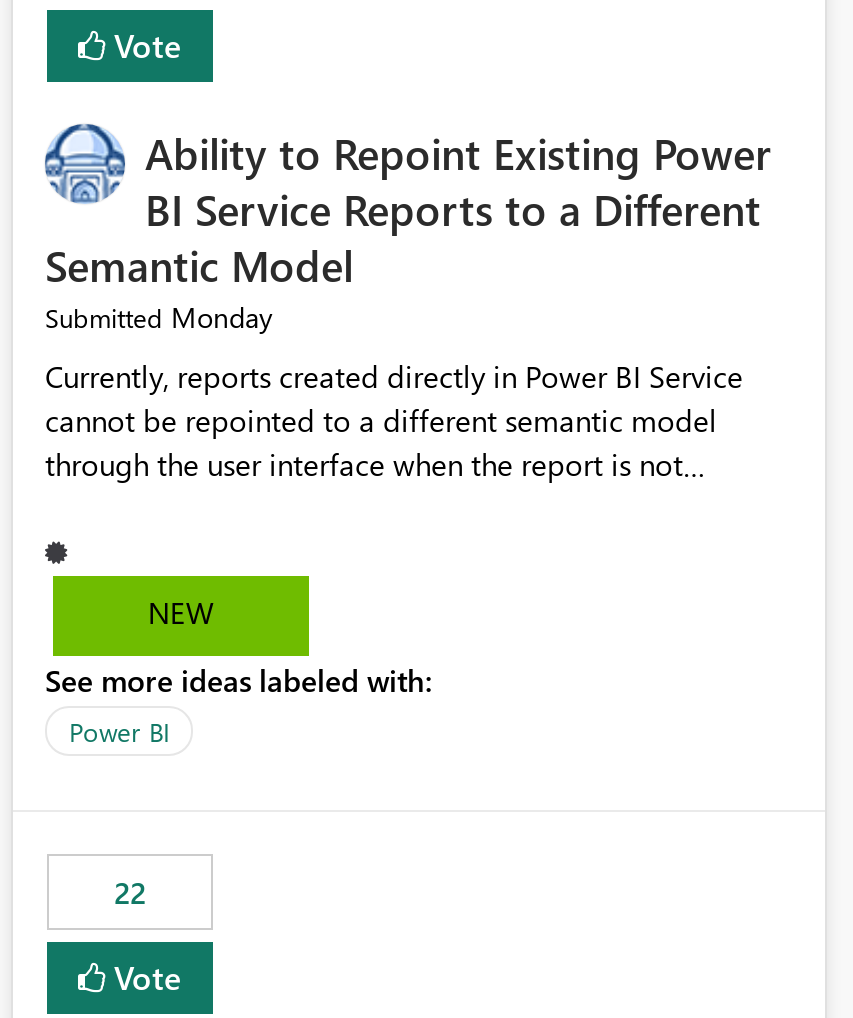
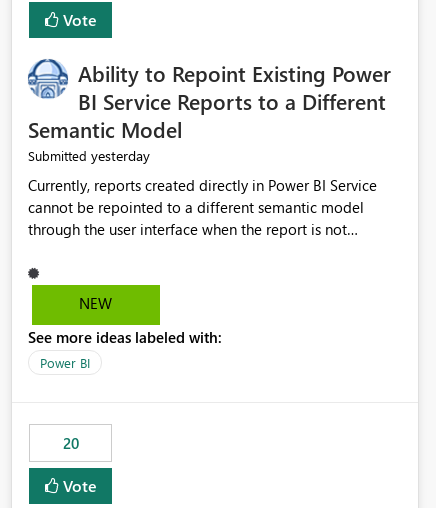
[45,299,273,337] Submitted Monday -> [28,146,150,165] Submitted yesterday
[114,873,146,913] 22 -> [62,433,78,453] 20

